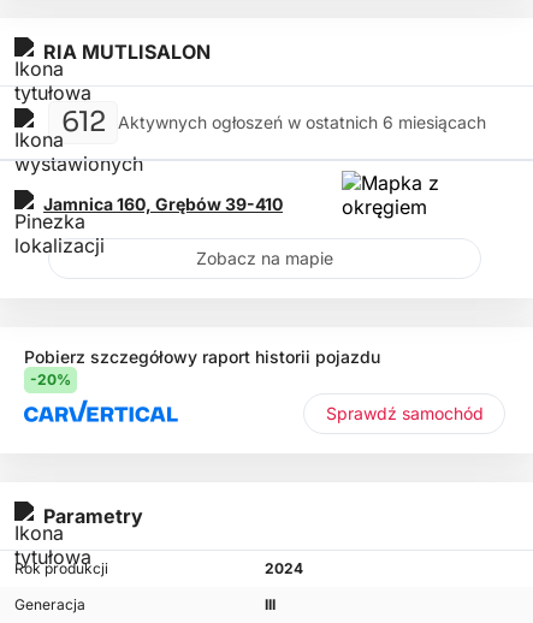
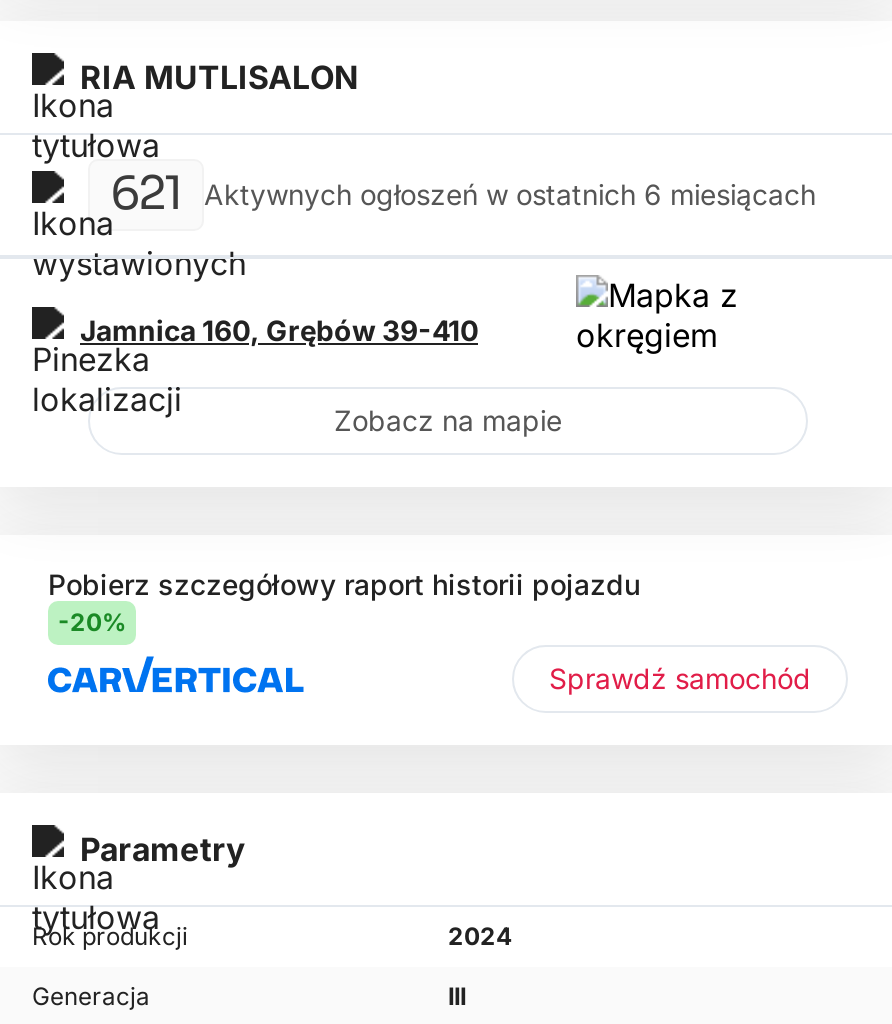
[61,105,486,140] 612 Aktywnych ogłoszeń w ostatnich 6 miesiącach -> [110,165,816,223] 621 Aktywnych ogłoszeń w ostatnich 6 miesiącach

